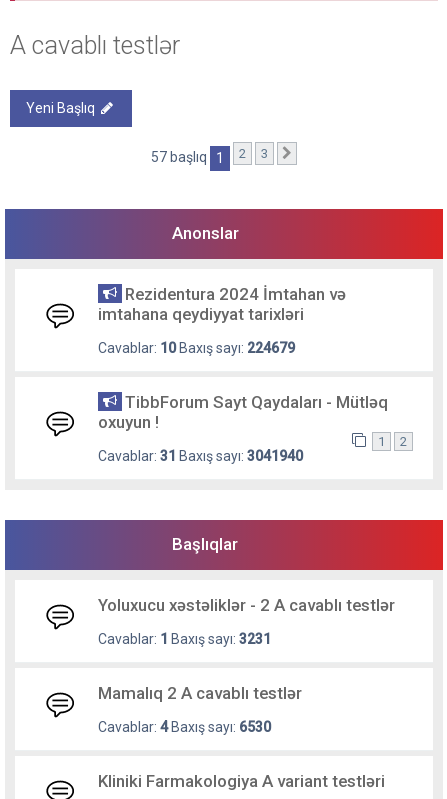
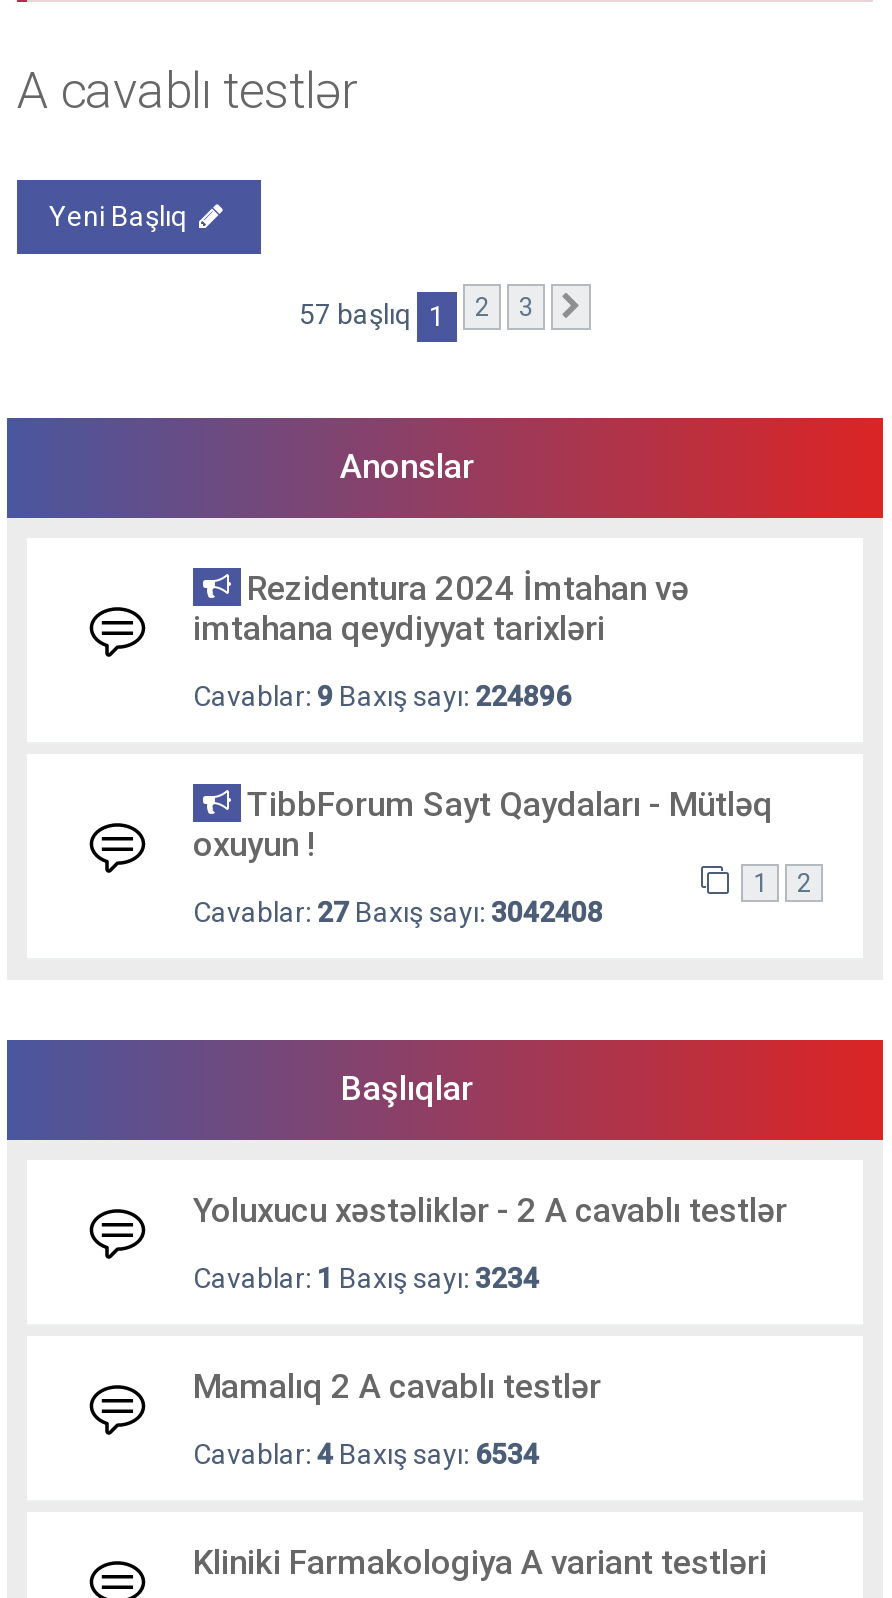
[98,340,295,356] Cavablar: 10 Baxış sayı: 224679 -> [193,680,571,712] Cavablar: 9 Baxış sayı: 224896
[98,448,303,464] Cavablar: 31 Baxış sayı: 3041940 -> [193,896,603,928] Cavablar: 27 Baxış sayı: 3042408
[98,631,271,647] Cavablar: 1 Baxış sayı: 3231 -> [193,1262,539,1294] Cavablar: 1 Baxış sayı: 3234
[98,719,271,735] Cavablar: 4 Baxış sayı: 6530 -> [193,1438,539,1470] Cavablar: 4 Baxış sayı: 6534

